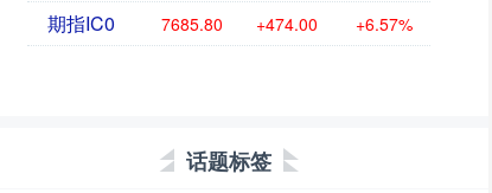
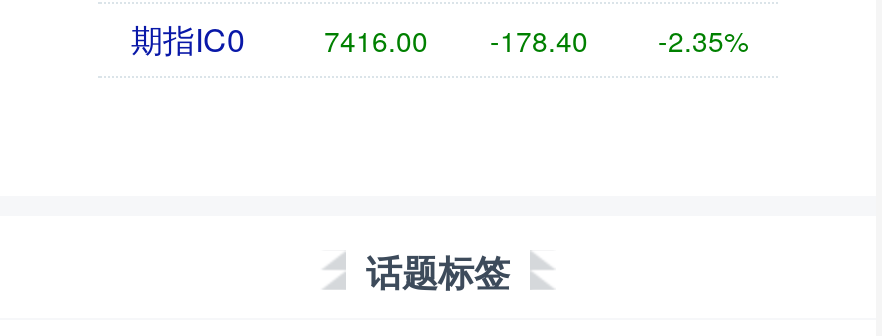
[161,12,223,36] 7685.80 -> [324,20,428,60] 7416.00
[256,12,318,36] +474.00 -> [490,20,588,60] -178.40
[356,12,413,36] +6.57% -> [658,20,748,60] -2.35%

